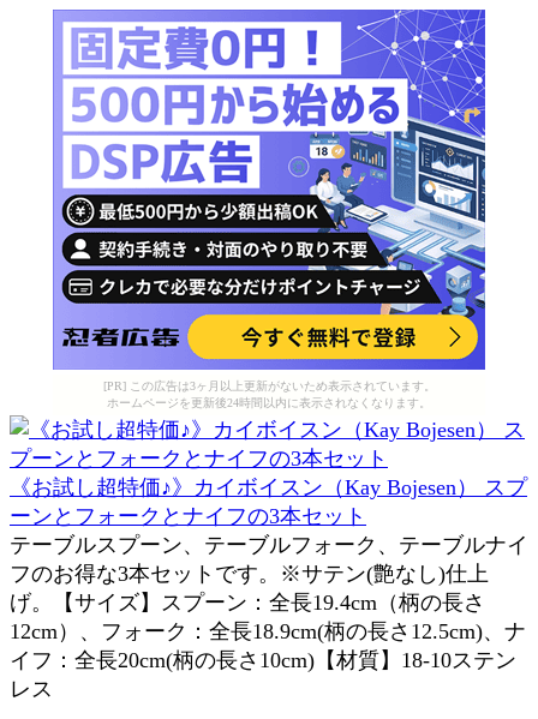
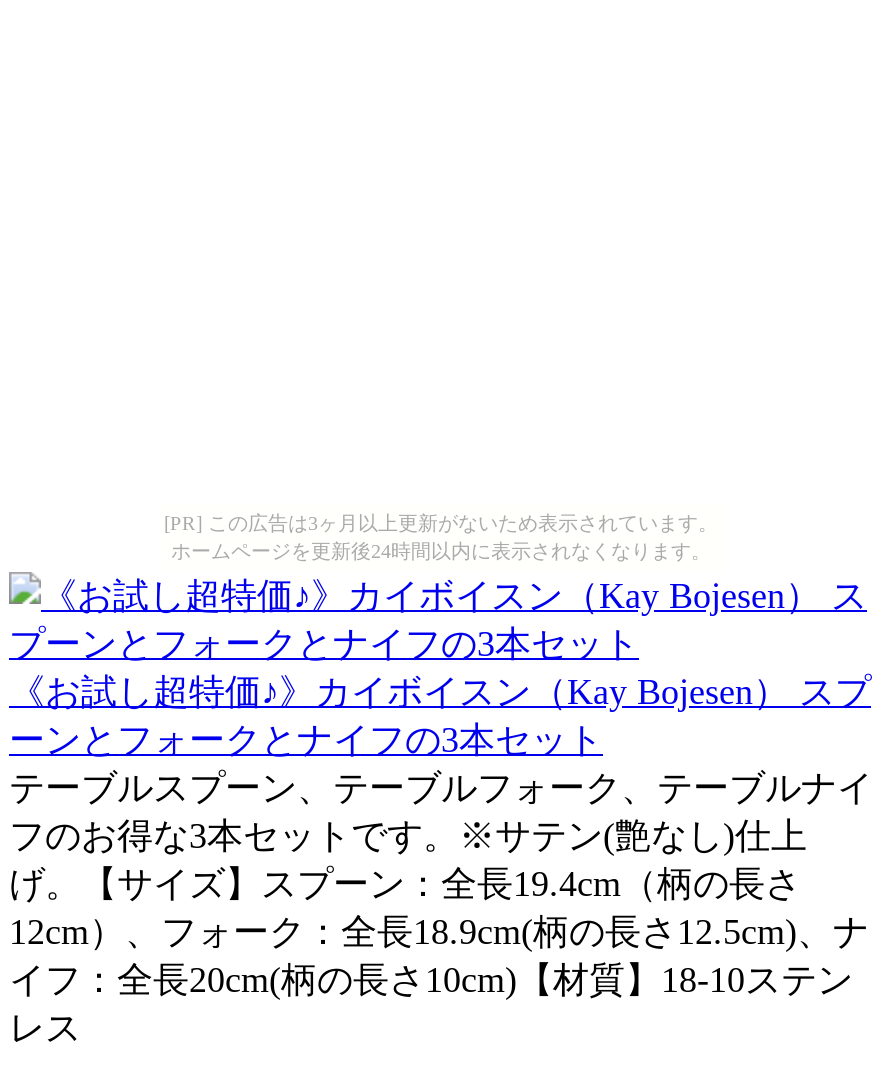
[52,8,486,371] [image] -> none

